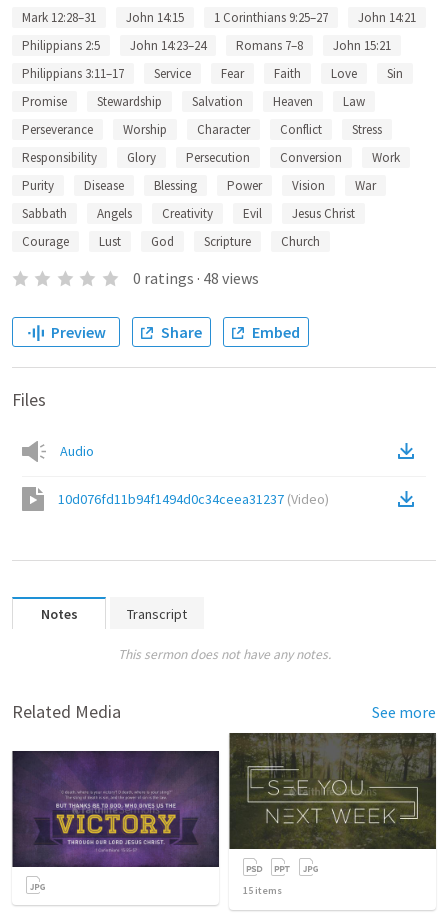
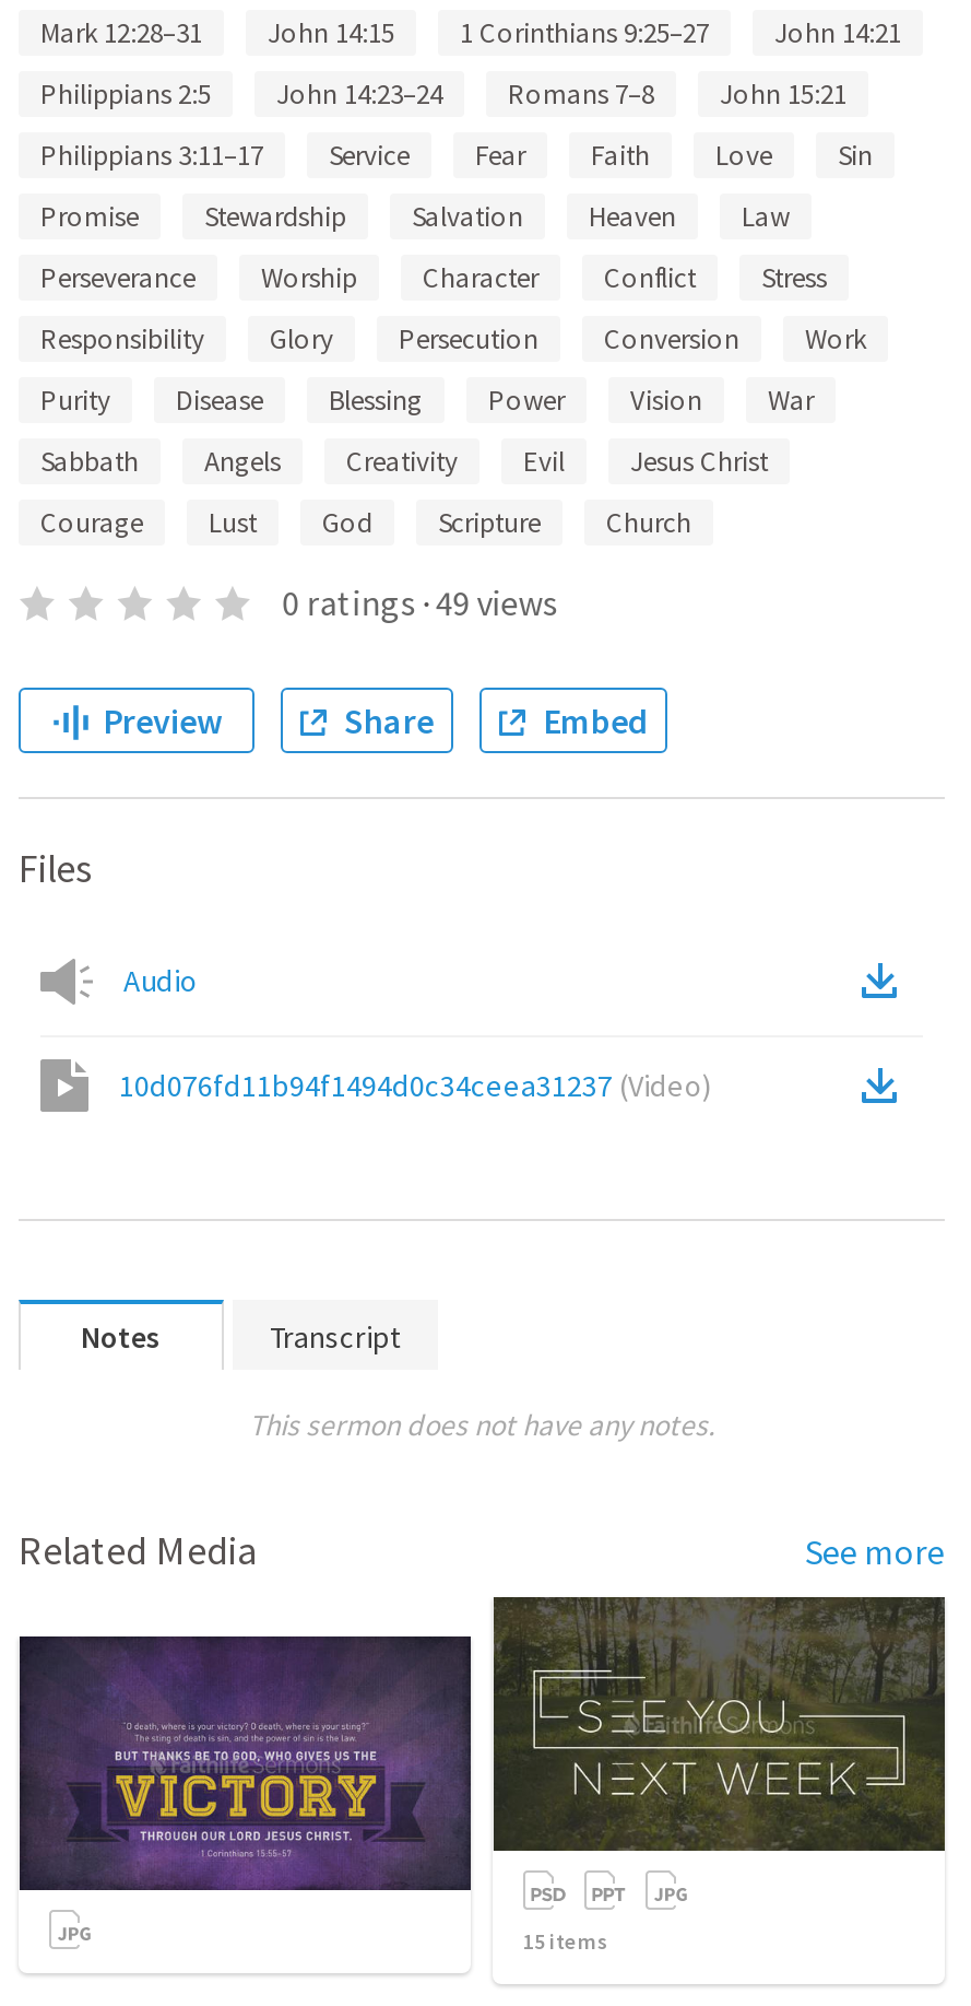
[133,268,259,288] 0 ratings · 48 views -> [282,580,557,624] 0 ratings · 49 views

